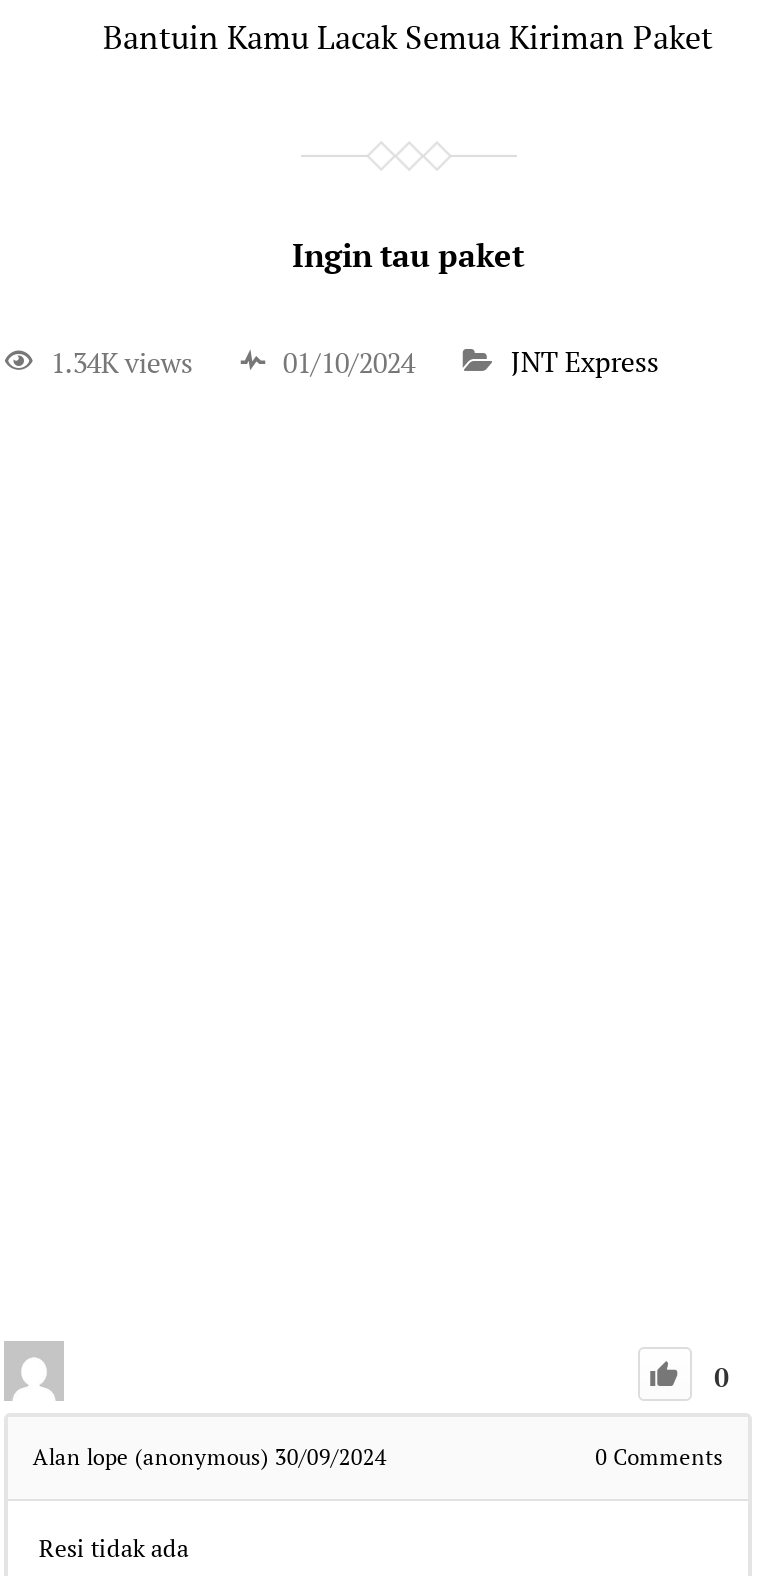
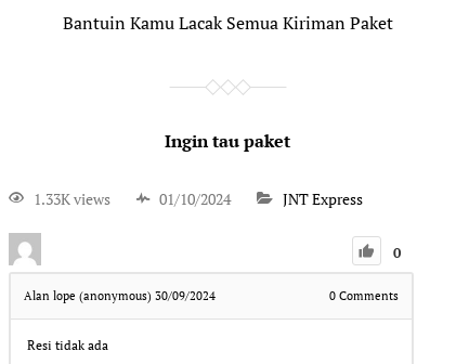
[51,342,193,380] 1.34K views -> [34,188,111,209] 1.33K views

